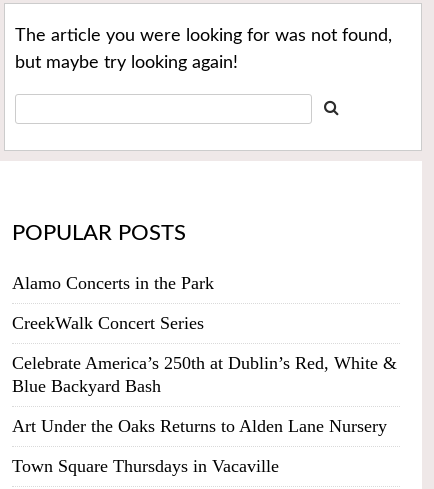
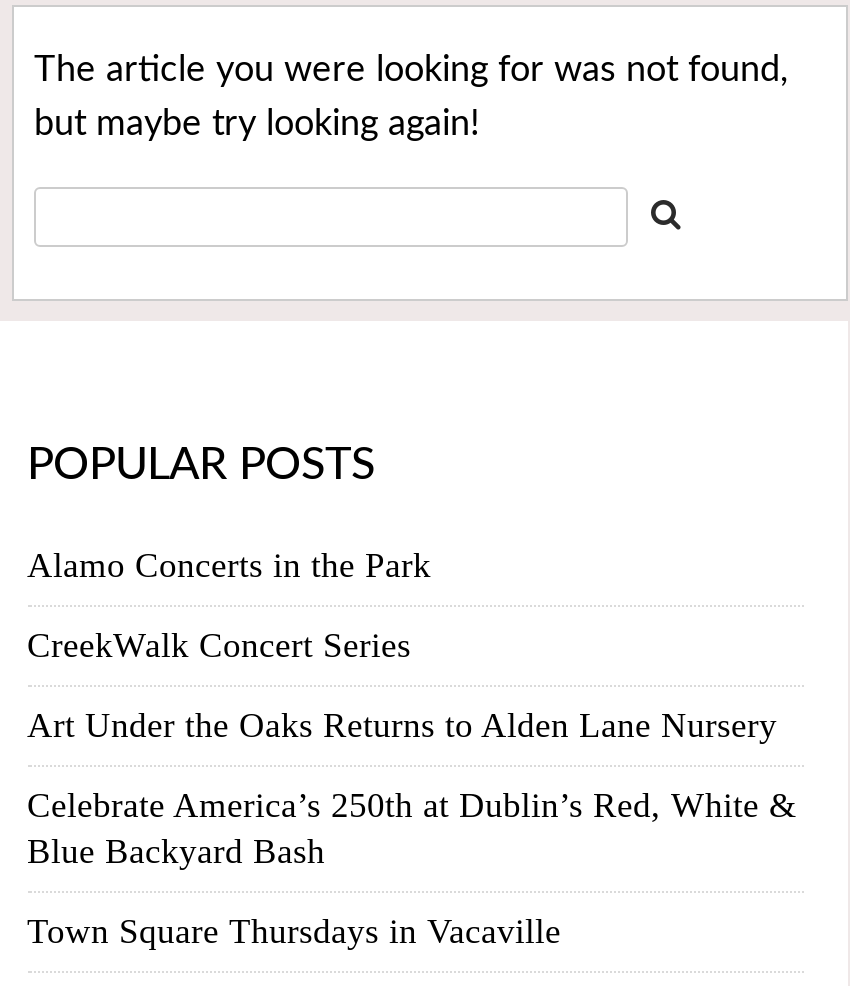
moved [11,353,396,396] -> [27,786,797,872]: Celebrate America’s 250th at Dublin’s Red, White & | Blue Backyard Bash
moved [11,416,386,436] -> [27,706,777,746]: Art Under the Oaks Returns to Alden Lane Nursery

